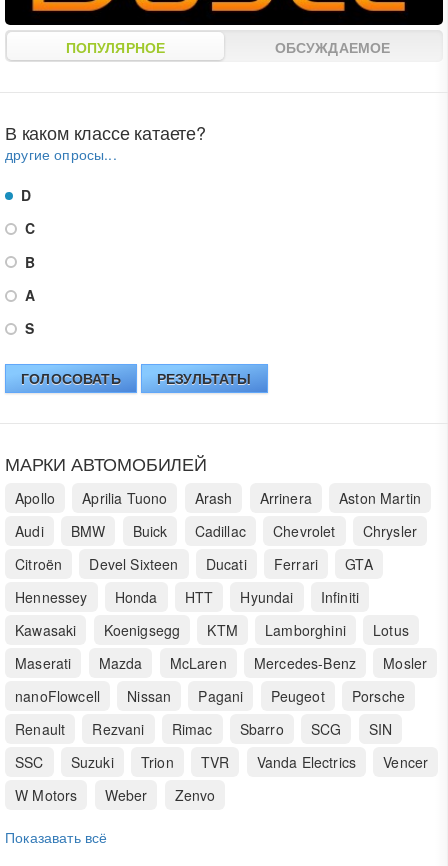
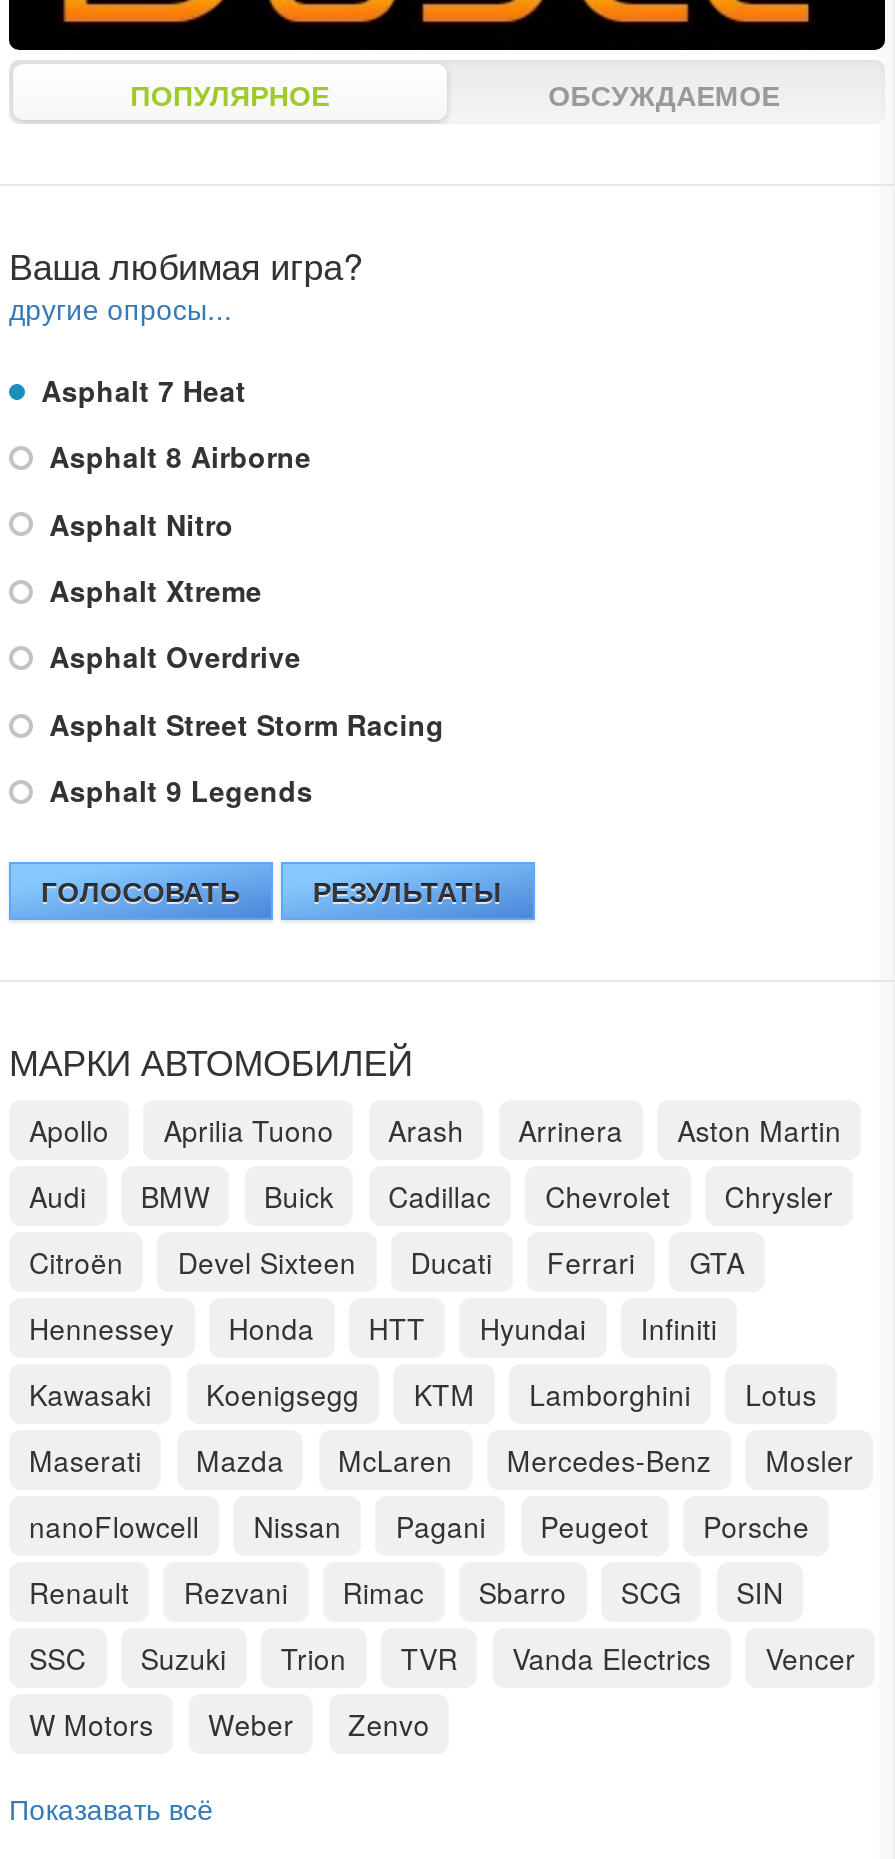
[5,119,206,145] В каком классе катаете? -> [9,238,363,290] Ваша любимая игра?
[17,185,35,338] D | C | B | A | S -> [41,370,444,810] Asphalt 7 Heat | Asphalt 8 Airborne | Asphalt Nitro | Asphalt Xtreme | Asphalt Overdrive | Asphalt Street Storm Racing | Asphalt 9 Legends

